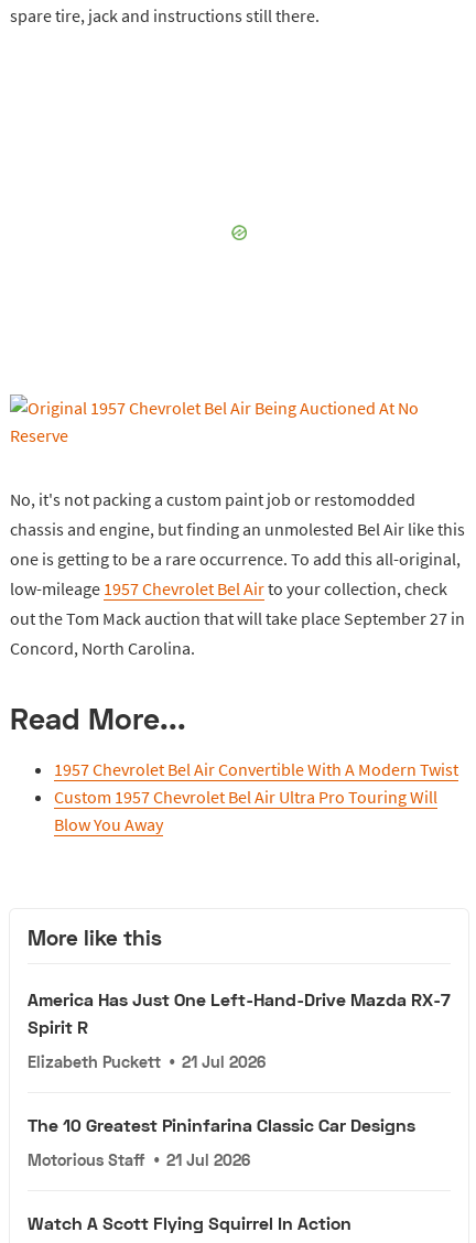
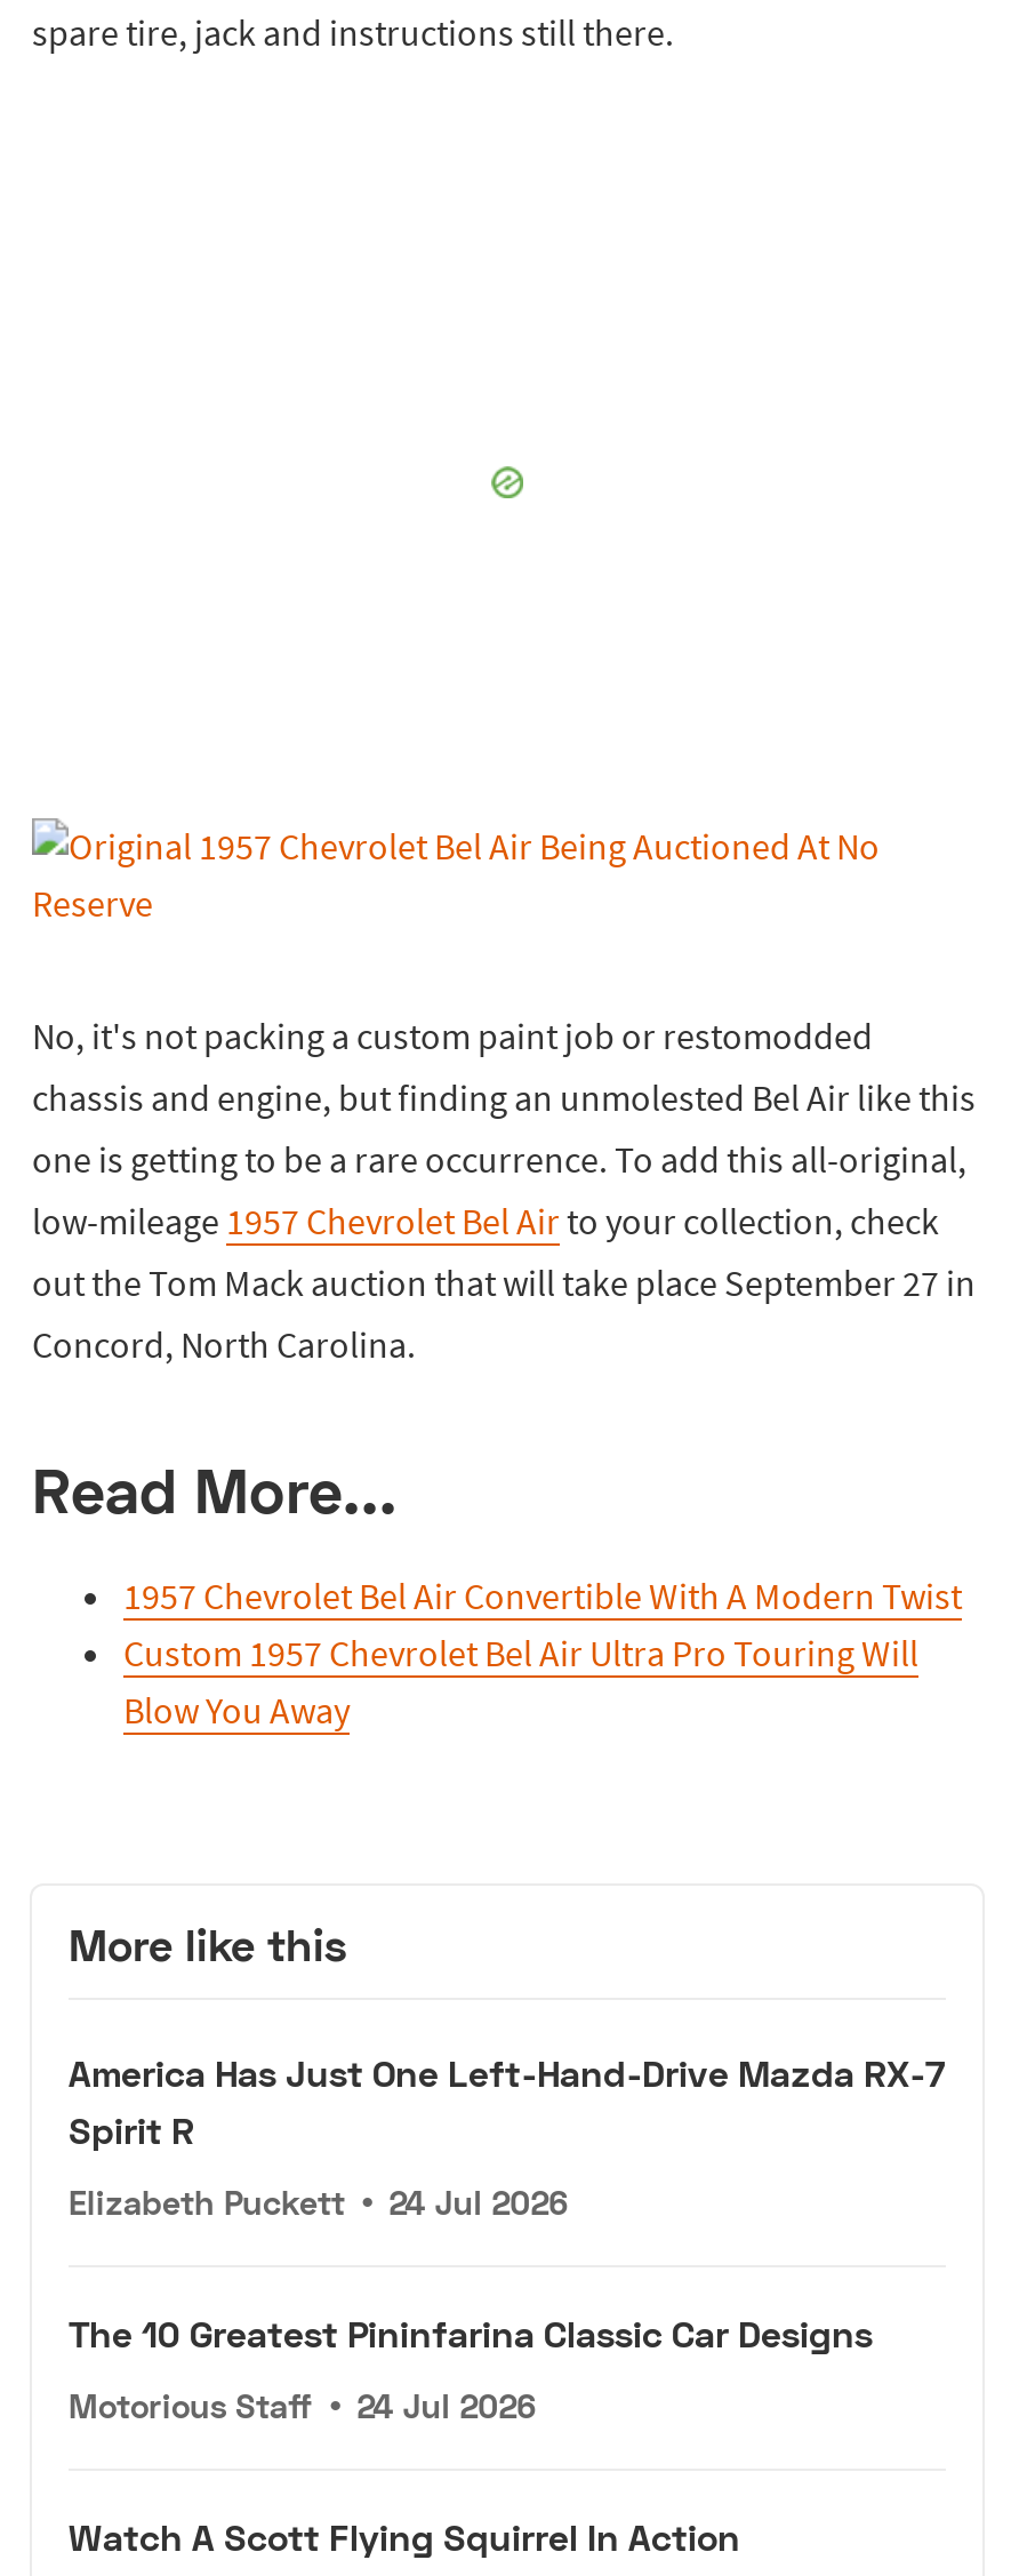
[28,1053,266,1071] Elizabeth Puckett • 21 Jul 2026 -> [69,2184,567,2222] Elizabeth Puckett • 24 Jul 2026
[28,1151,250,1169] Motorious Staff • 21 Jul 2026 -> [69,2387,535,2426] Motorious Staff • 24 Jul 2026

